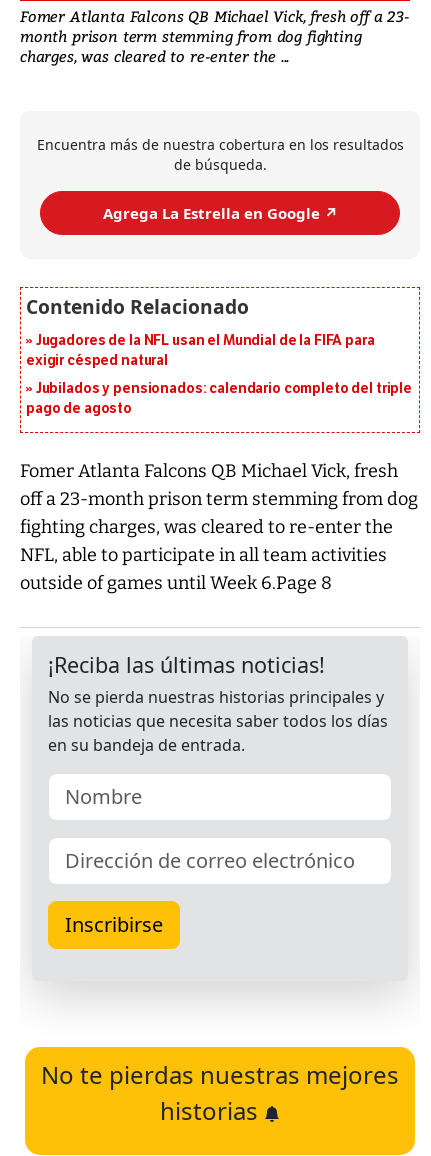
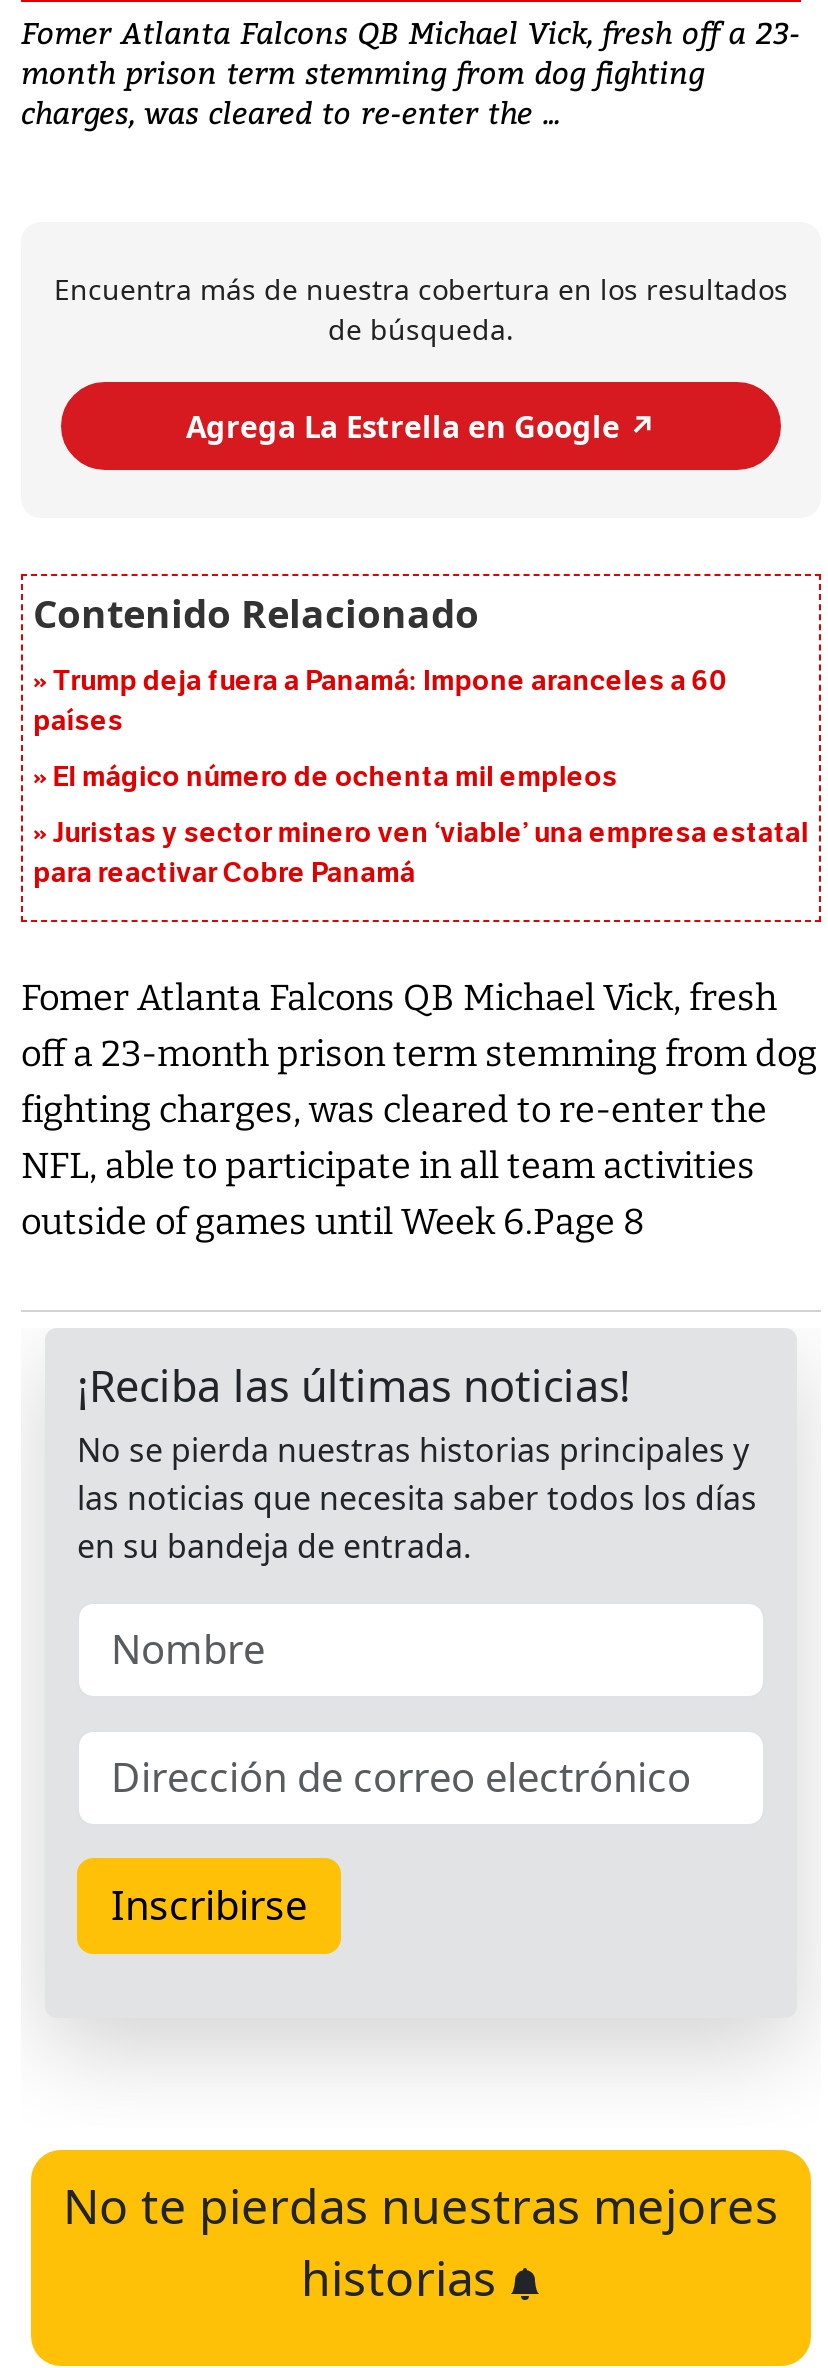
[26,332,412,417] Jugadores de la NFL usan el Mundial de la FIFA para | exigir césped natural | Jubilados y pensionados: calendario completo del triple | pago de agosto -> [33,665,809,891] Trump deja fuera a Panamá: Impone aranceles a 60 | países | El mágico número de ochenta mil empleos | Juristas y sector minero ven ‘viable’ una empresa estatal | para reactivar Cobre Panamá

